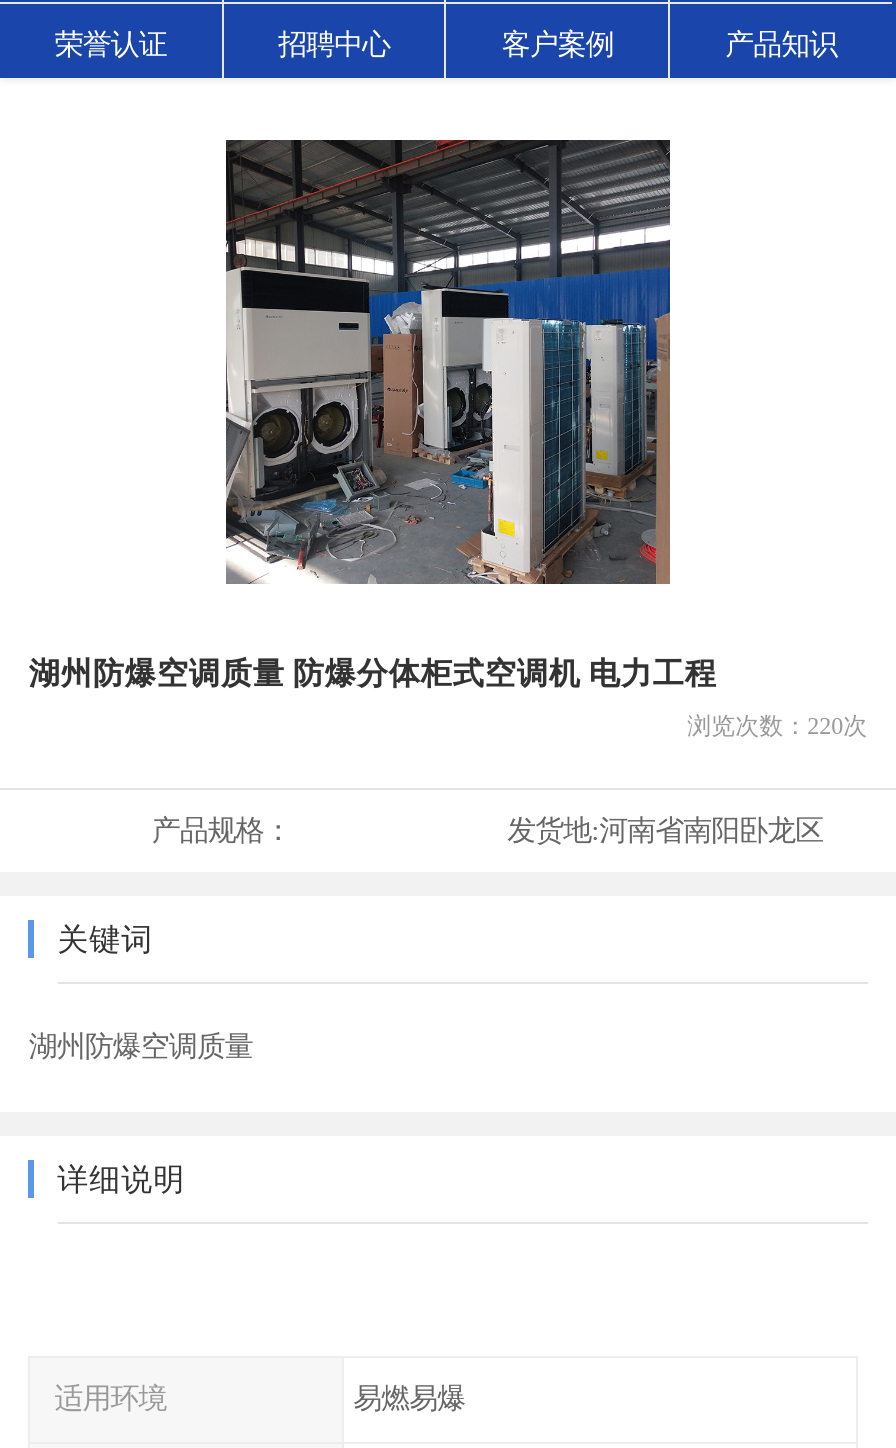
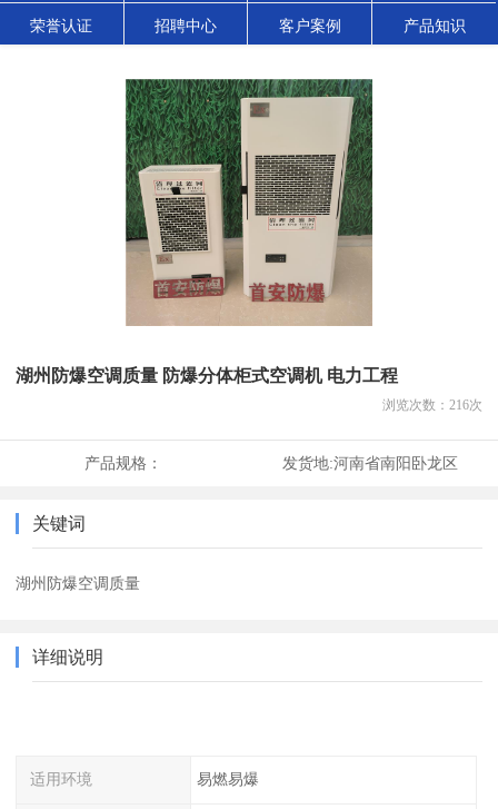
[224,138,672,586] [image] -> [124,78,373,327] [image]
[687,712,867,740] 浏览次数：220次 -> [382,397,482,413] 浏览次数：216次

